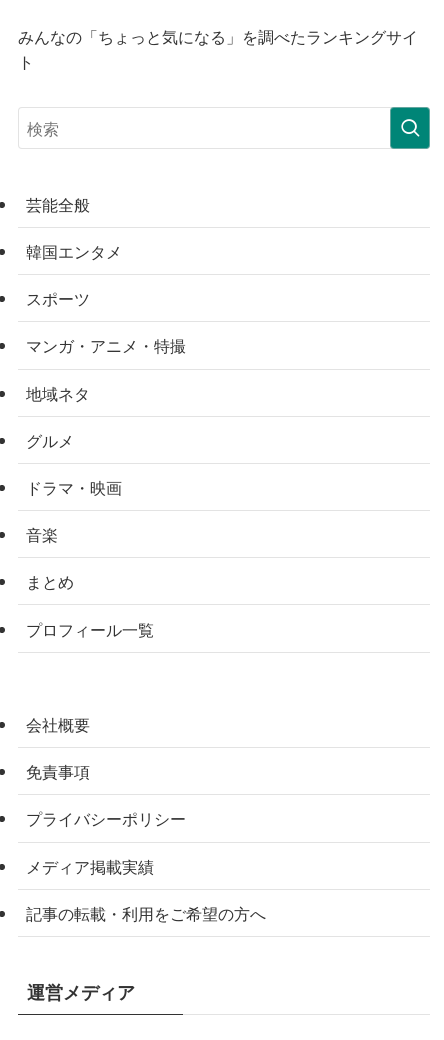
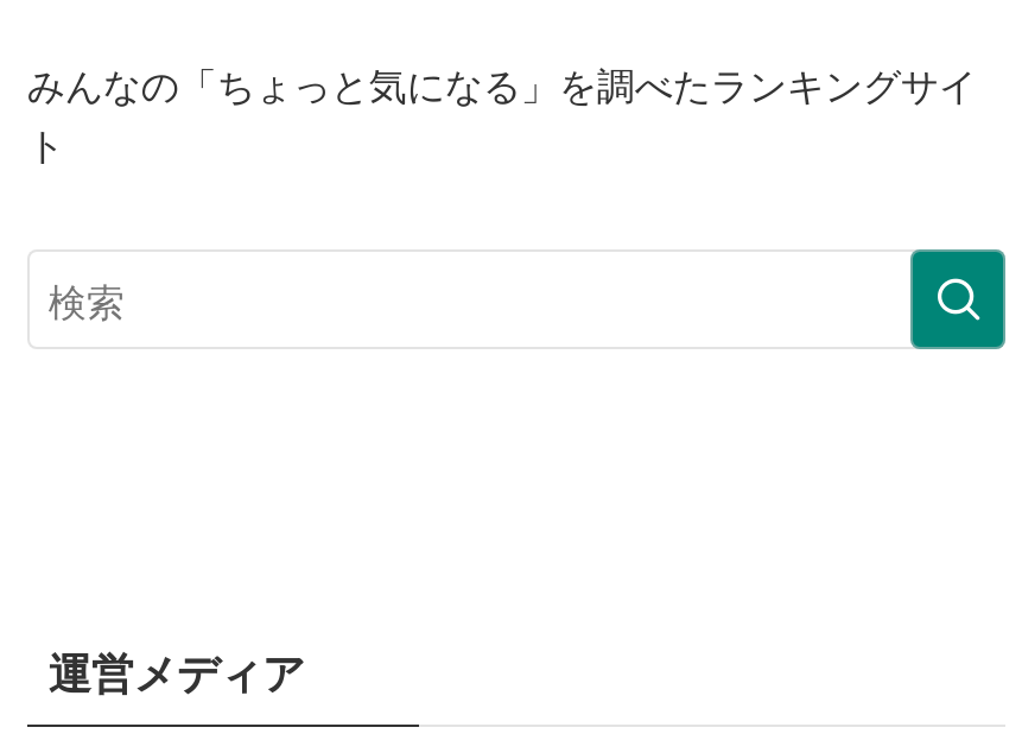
[26,192,186,640] 芸能全般 | 韓国エンタメ | スポーツ | マンガ・アニメ・特撮 | 地域ネタ | グルメ | ドラマ・映画 | 音楽 | まとめ | プロフィール一覧 -> none
[26,712,266,925] 会社概要 | 免責事項 | プライバシーポリシー | メディア掲載実績 | 記事の転載・利用をご希望の方へ -> none

